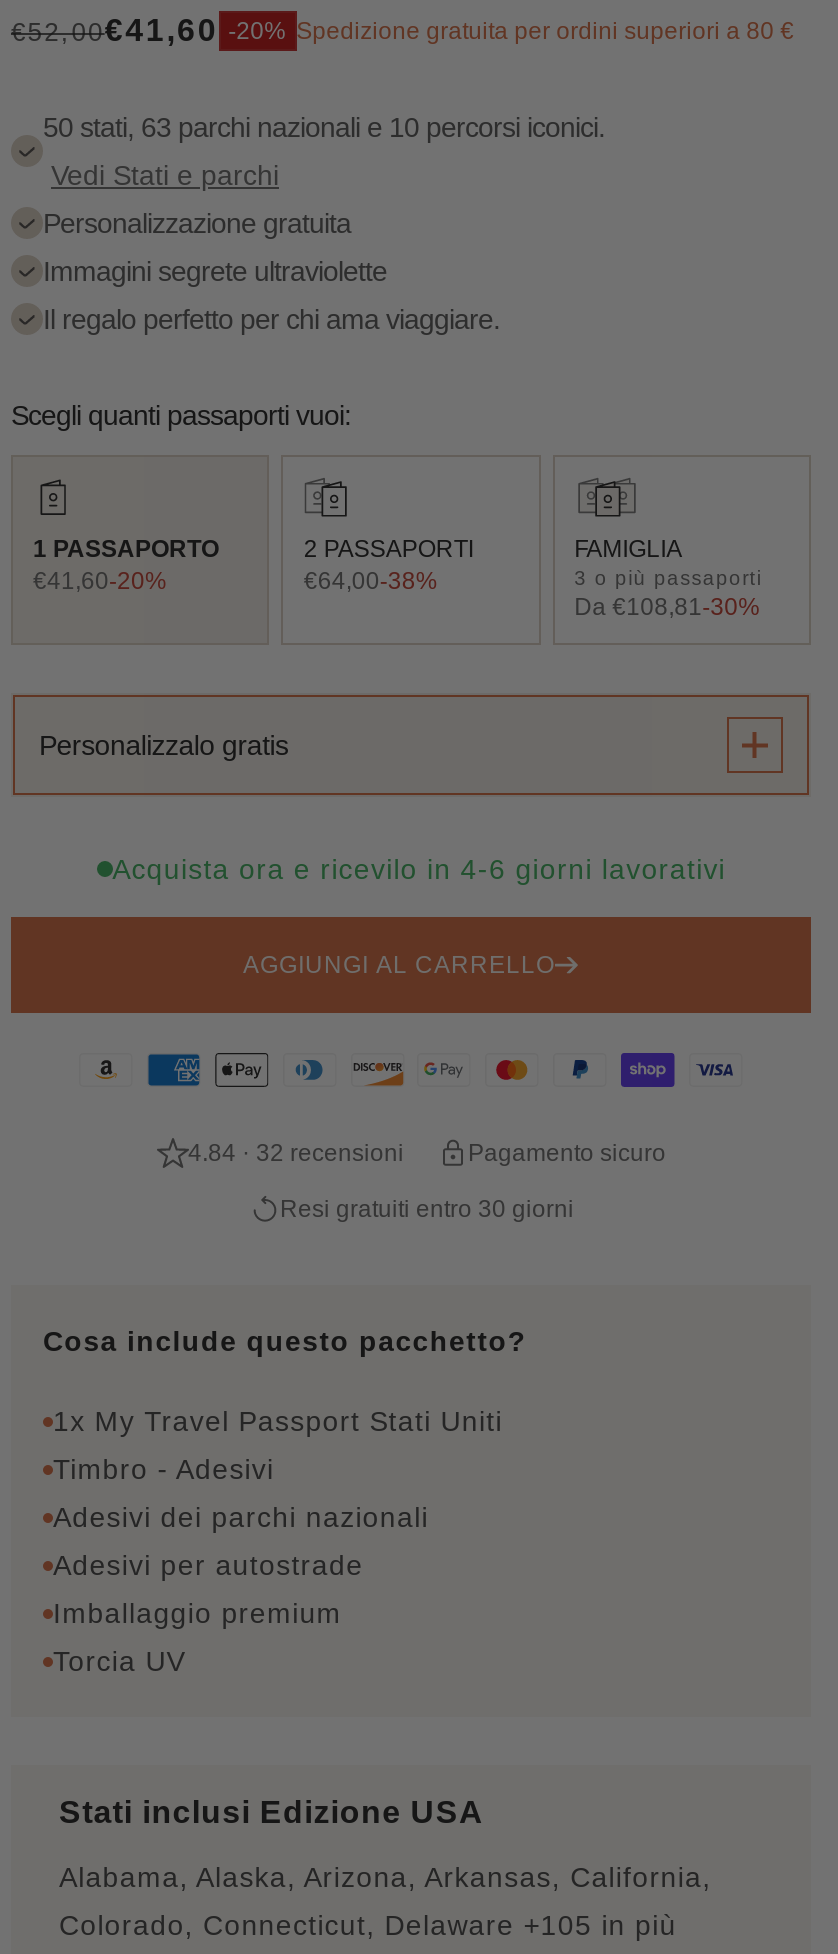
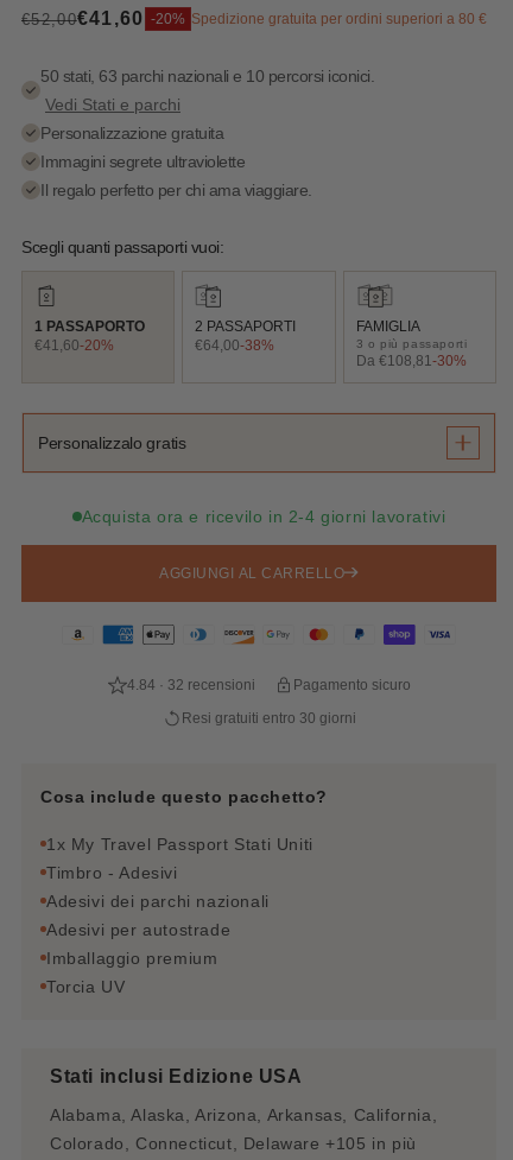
[112,854,726,886] Acquista ora e ricevilo in 4-6 giorni lavorativi -> [81,507,446,526] Acquista ora e ricevilo in 2-4 giorni lavorativi

